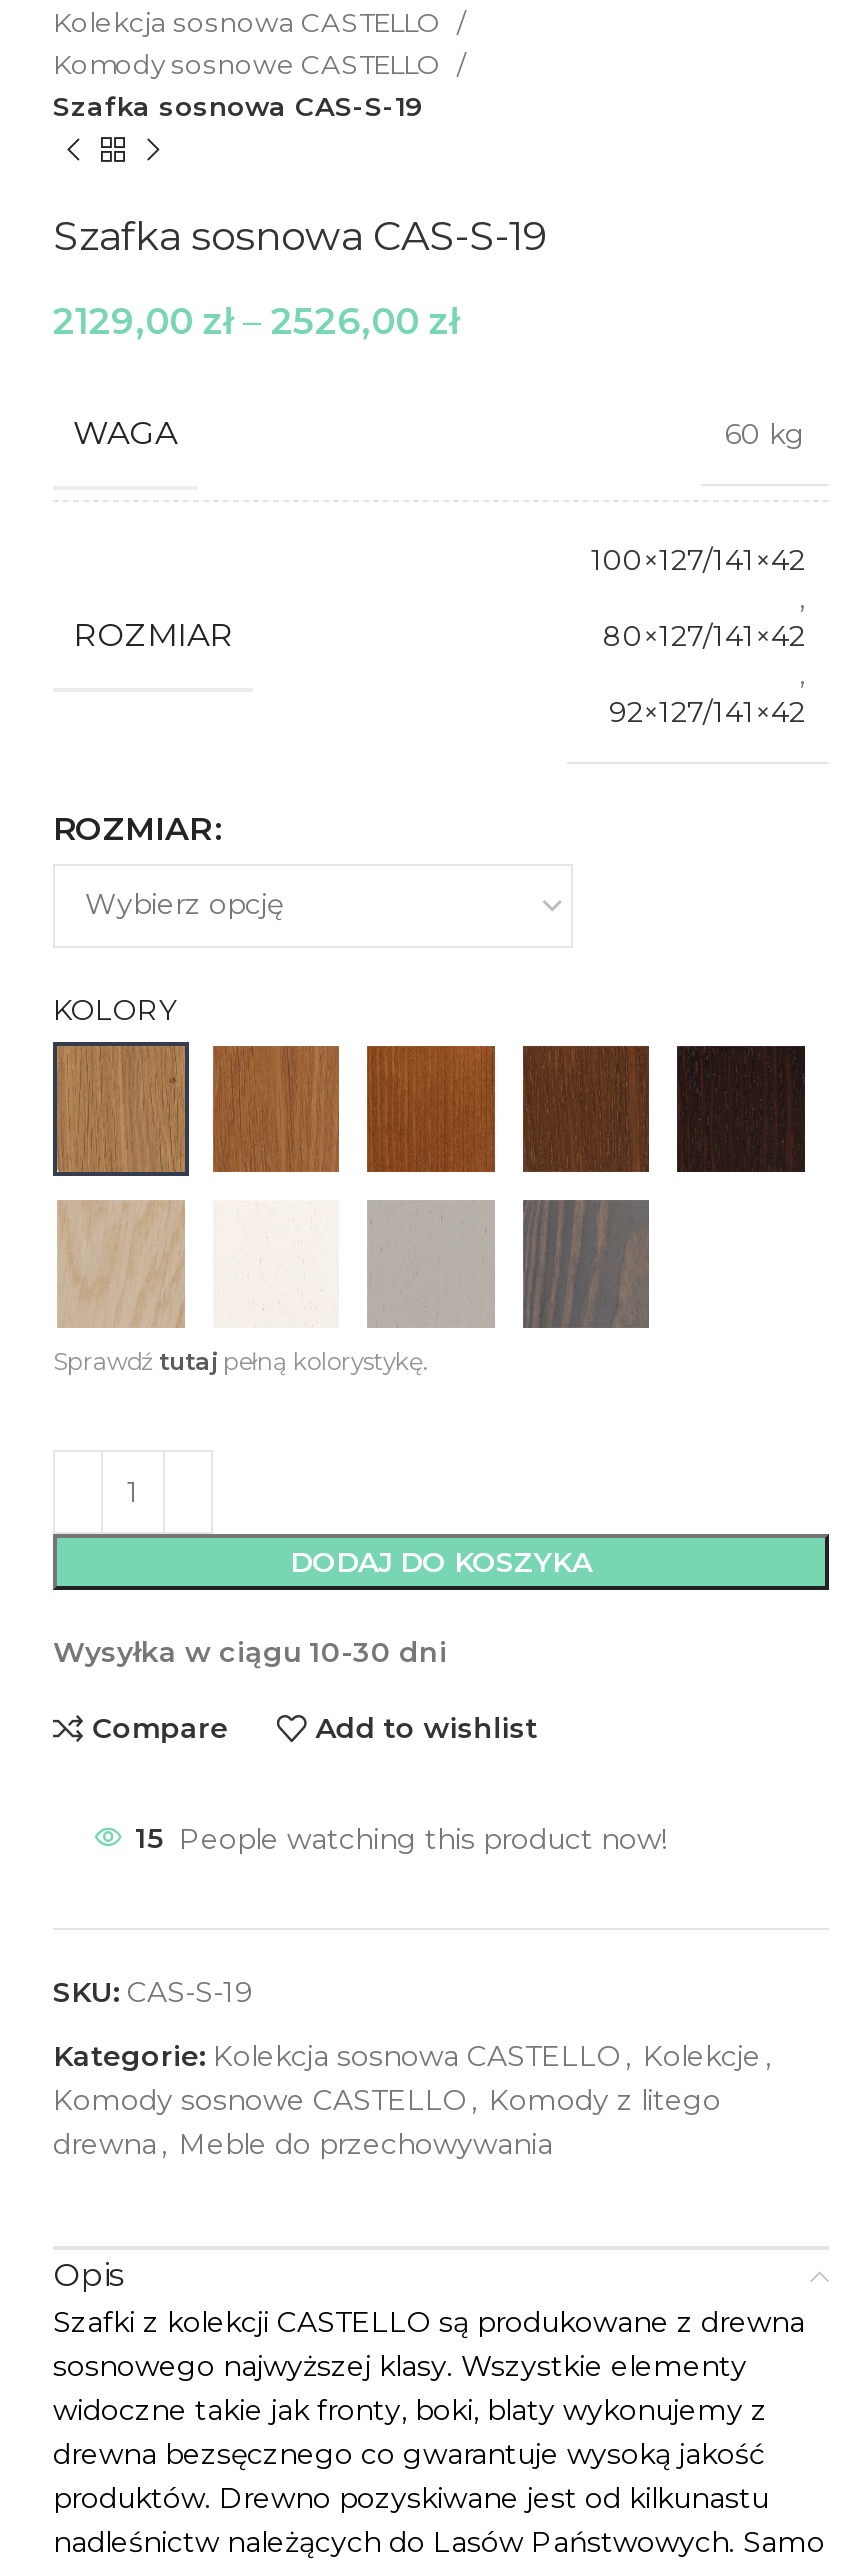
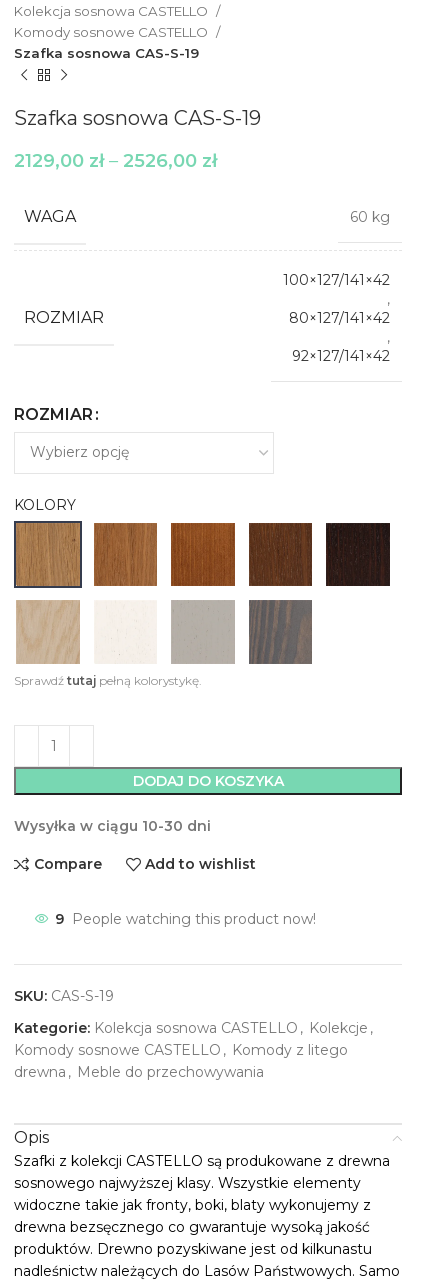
[135,1820,667,1856] 15 People watching this product now! -> [55,910,316,928] 9 People watching this product now!

